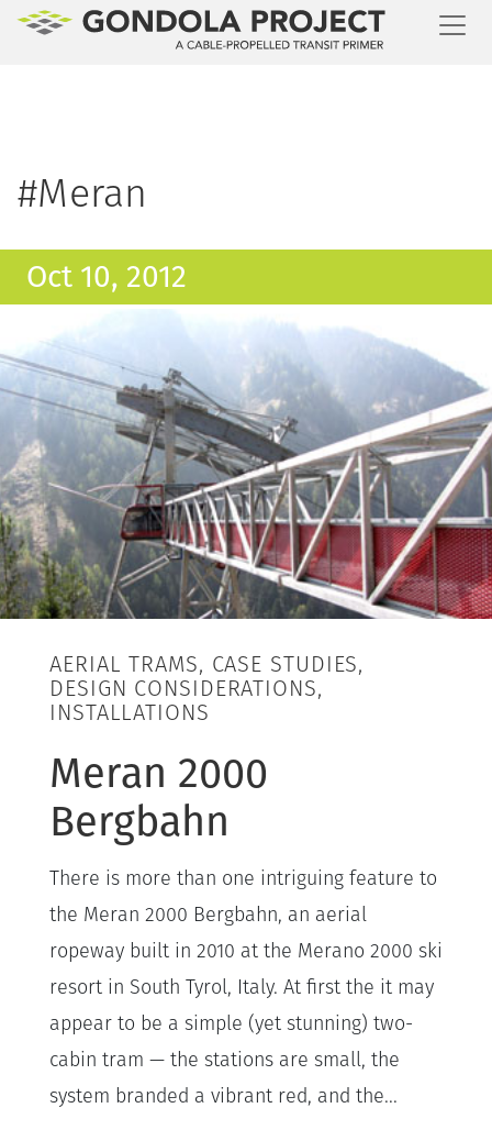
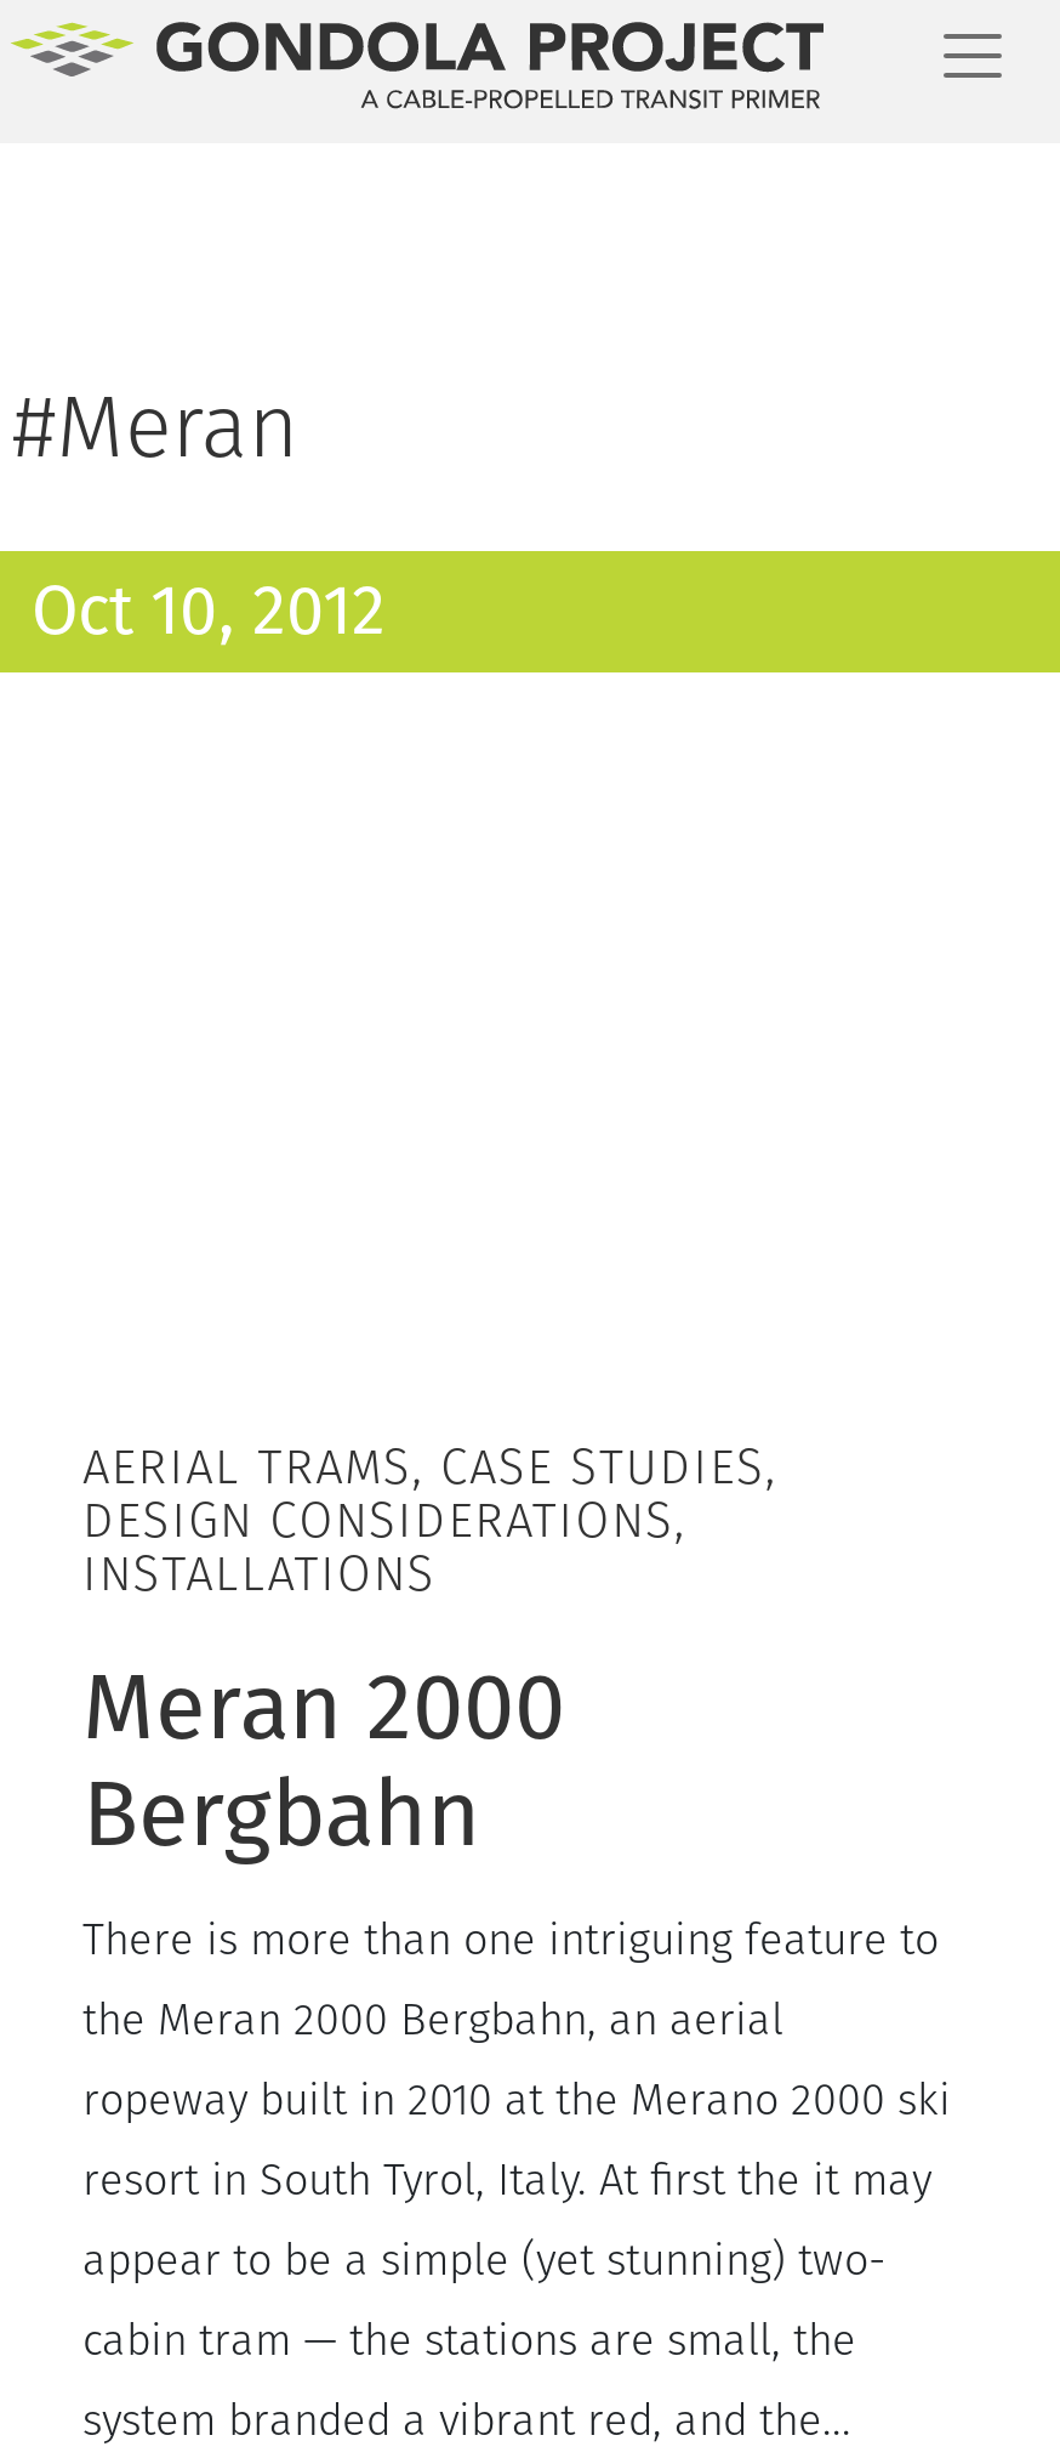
[3,314,489,620] [image] -> none

